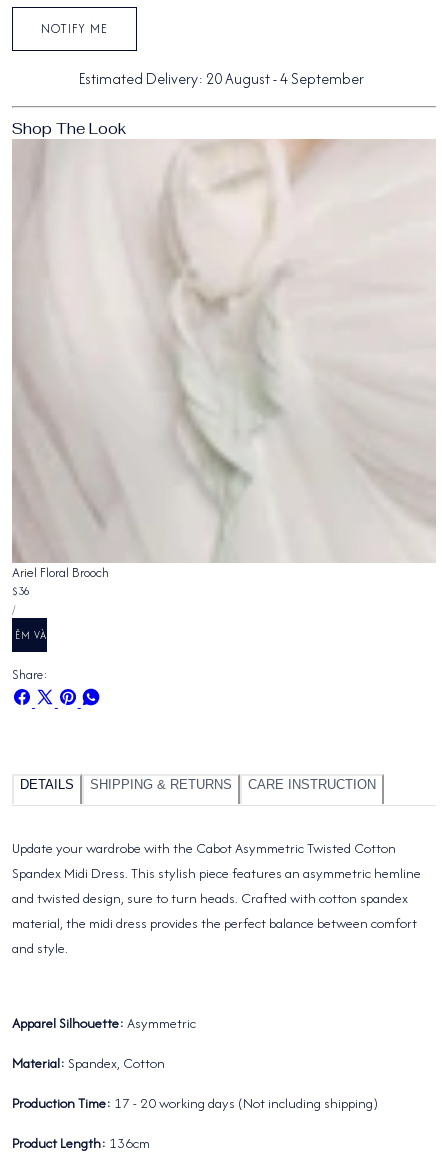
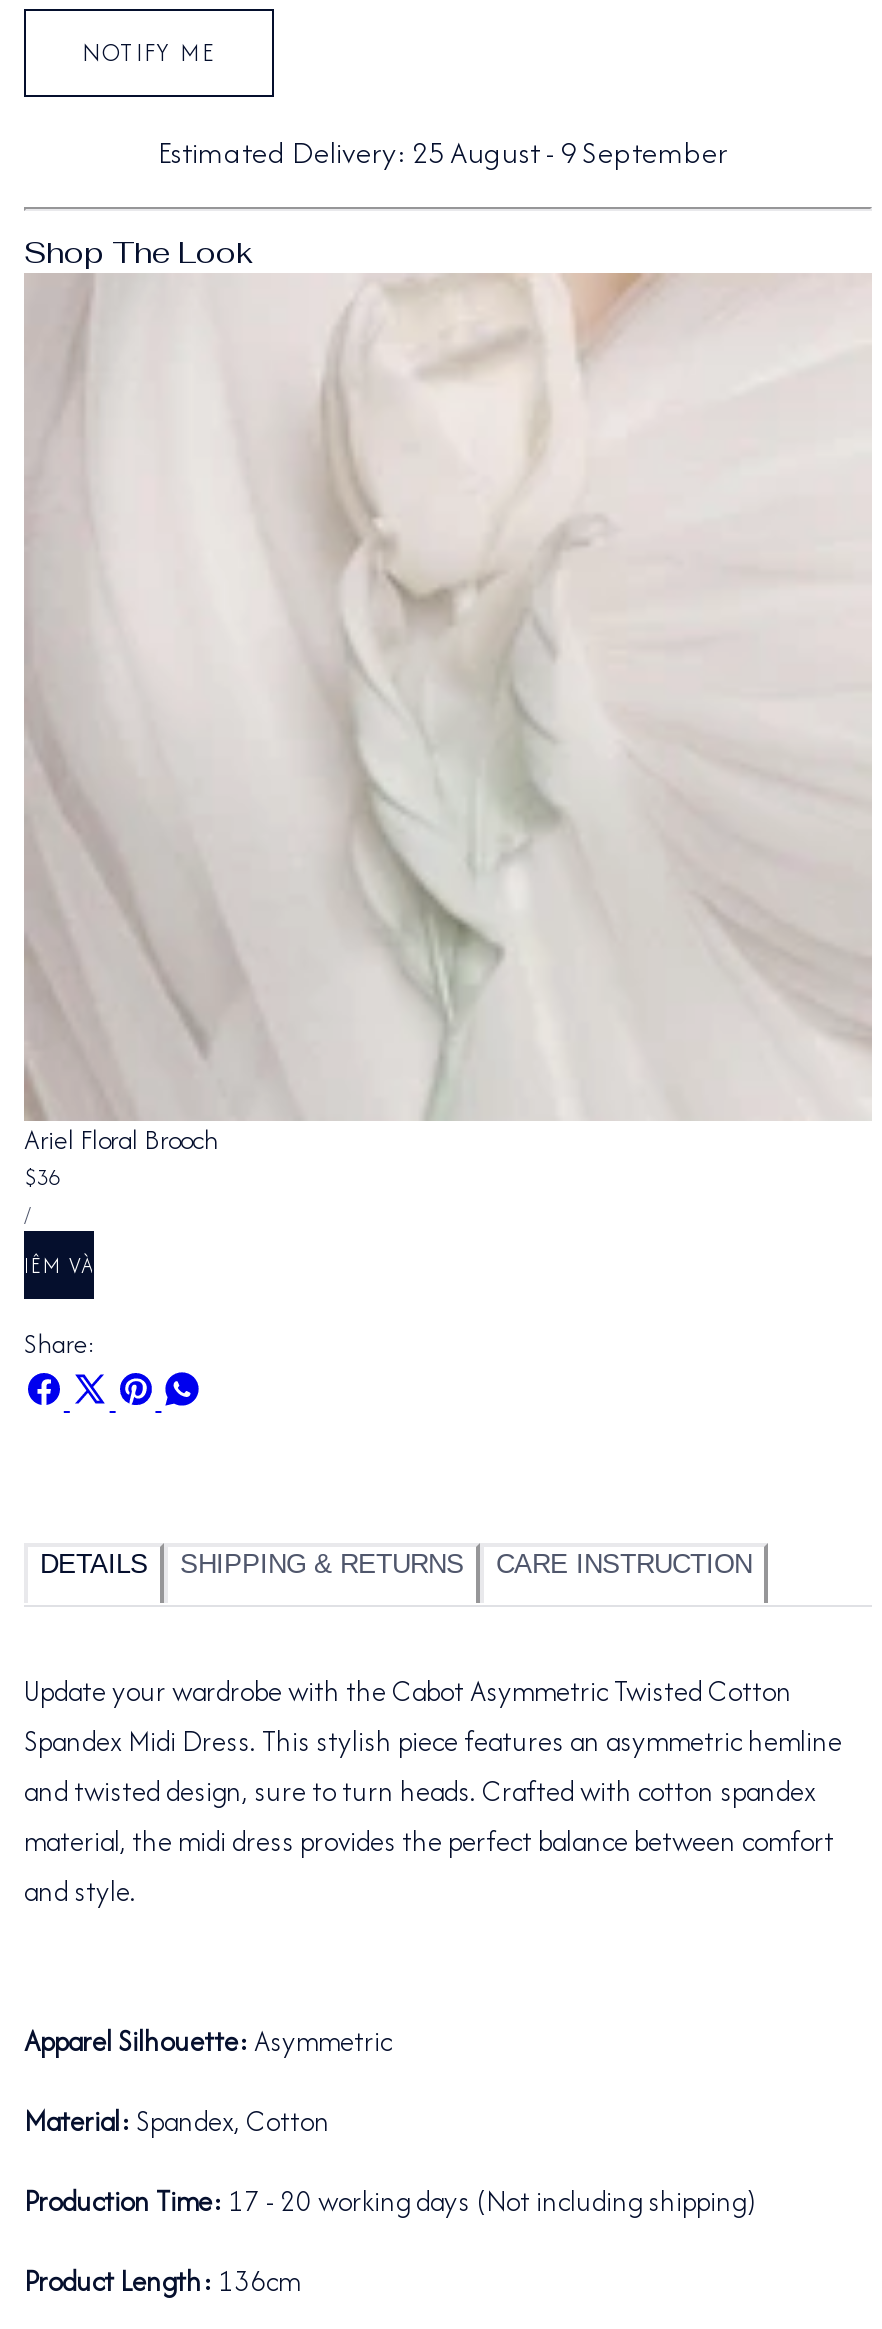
[79,68,364,89] Estimated Delivery: 20 August- 4 September -> [158,130,728,172] Estimated Delivery: 25 August- 9 September

